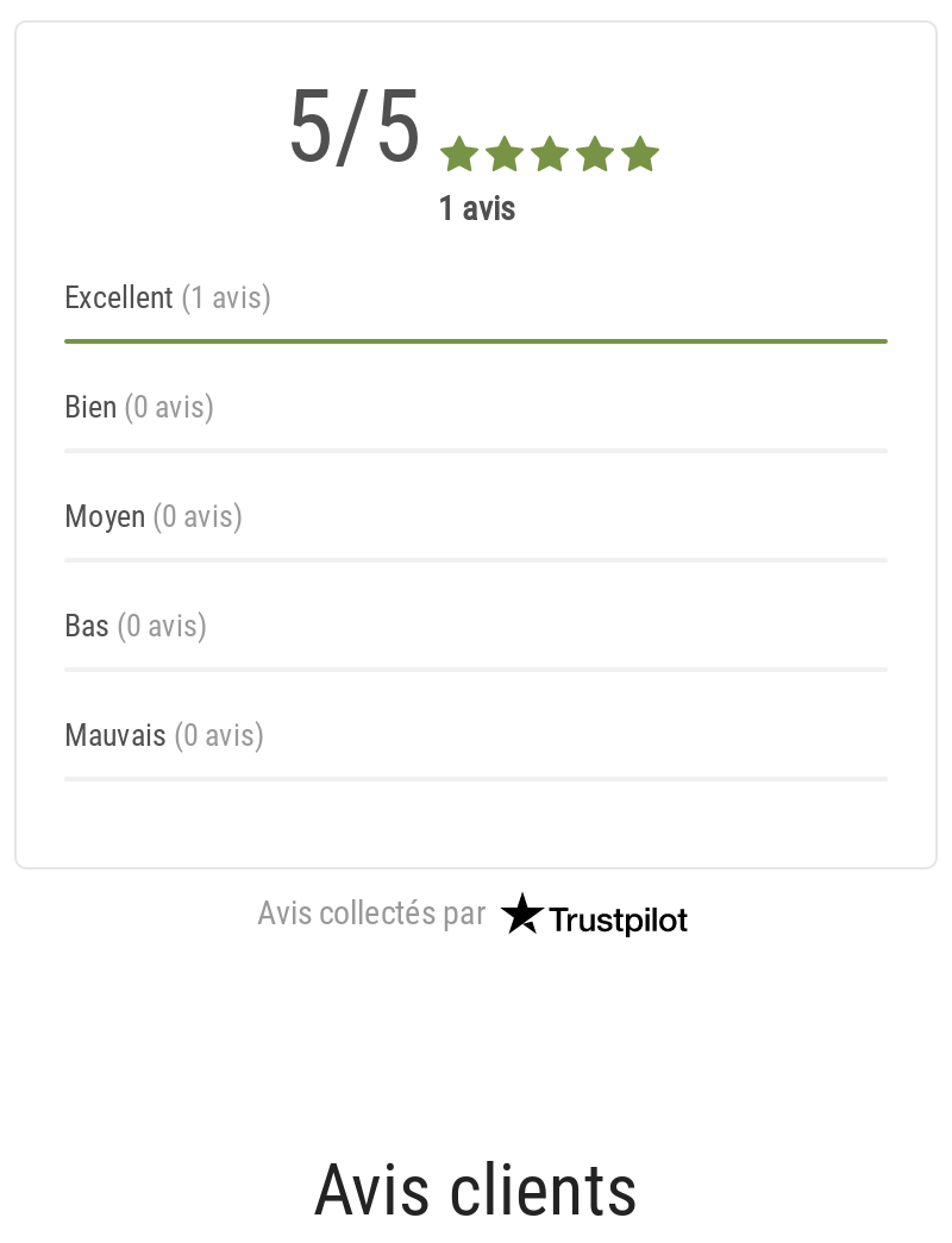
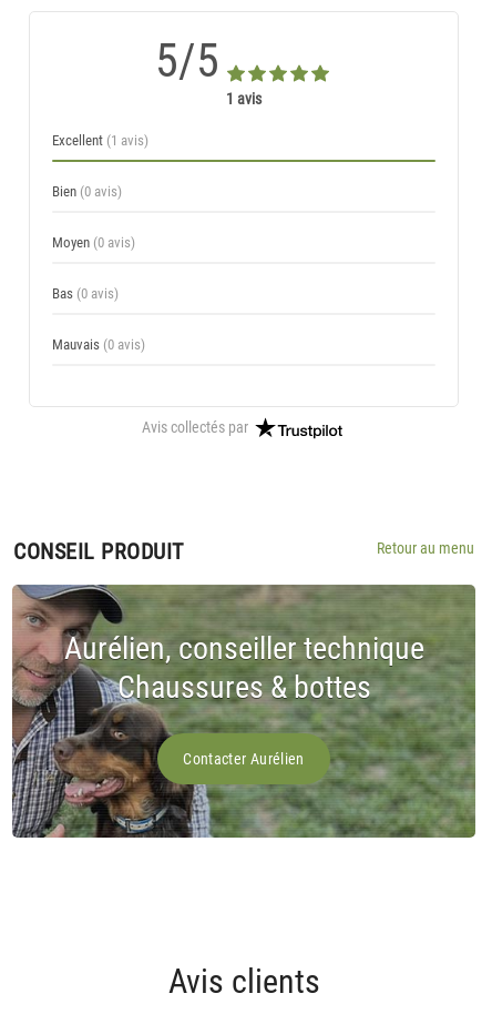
none -> [11,538,476,839] [image] | CONSEIL PRODUIT | Retour au menu | Aurélien, conseiller technique | Chaussures & bottes | Contacter Aurélien

